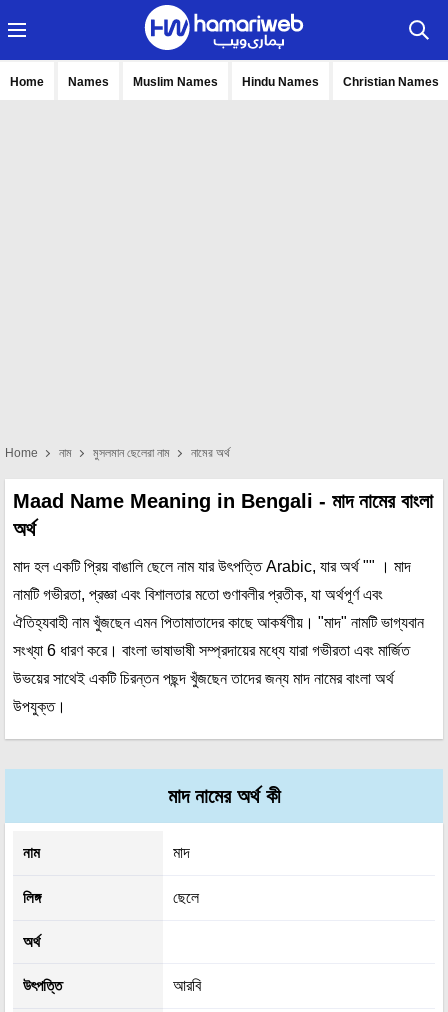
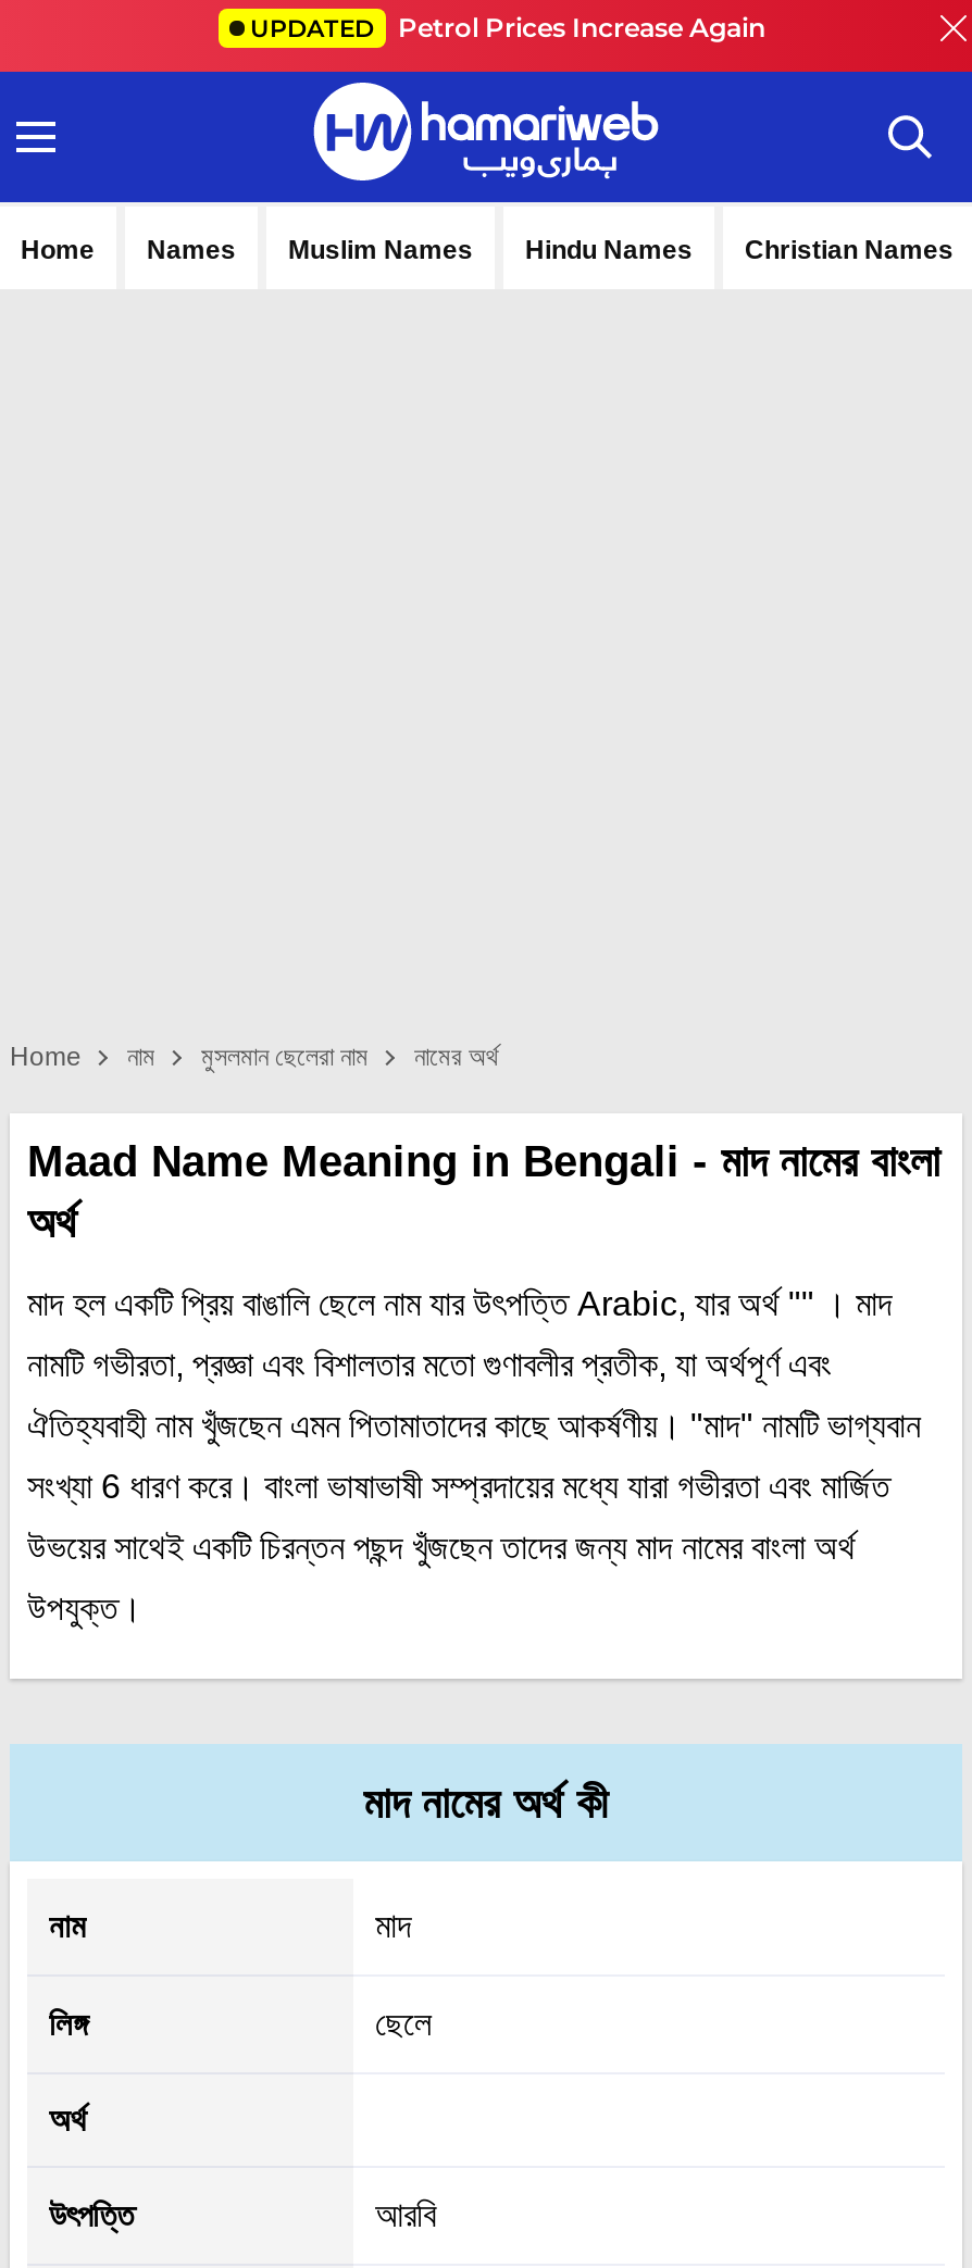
none -> [250,11,765,43] UPDATED Petrol Prices Increase Again

